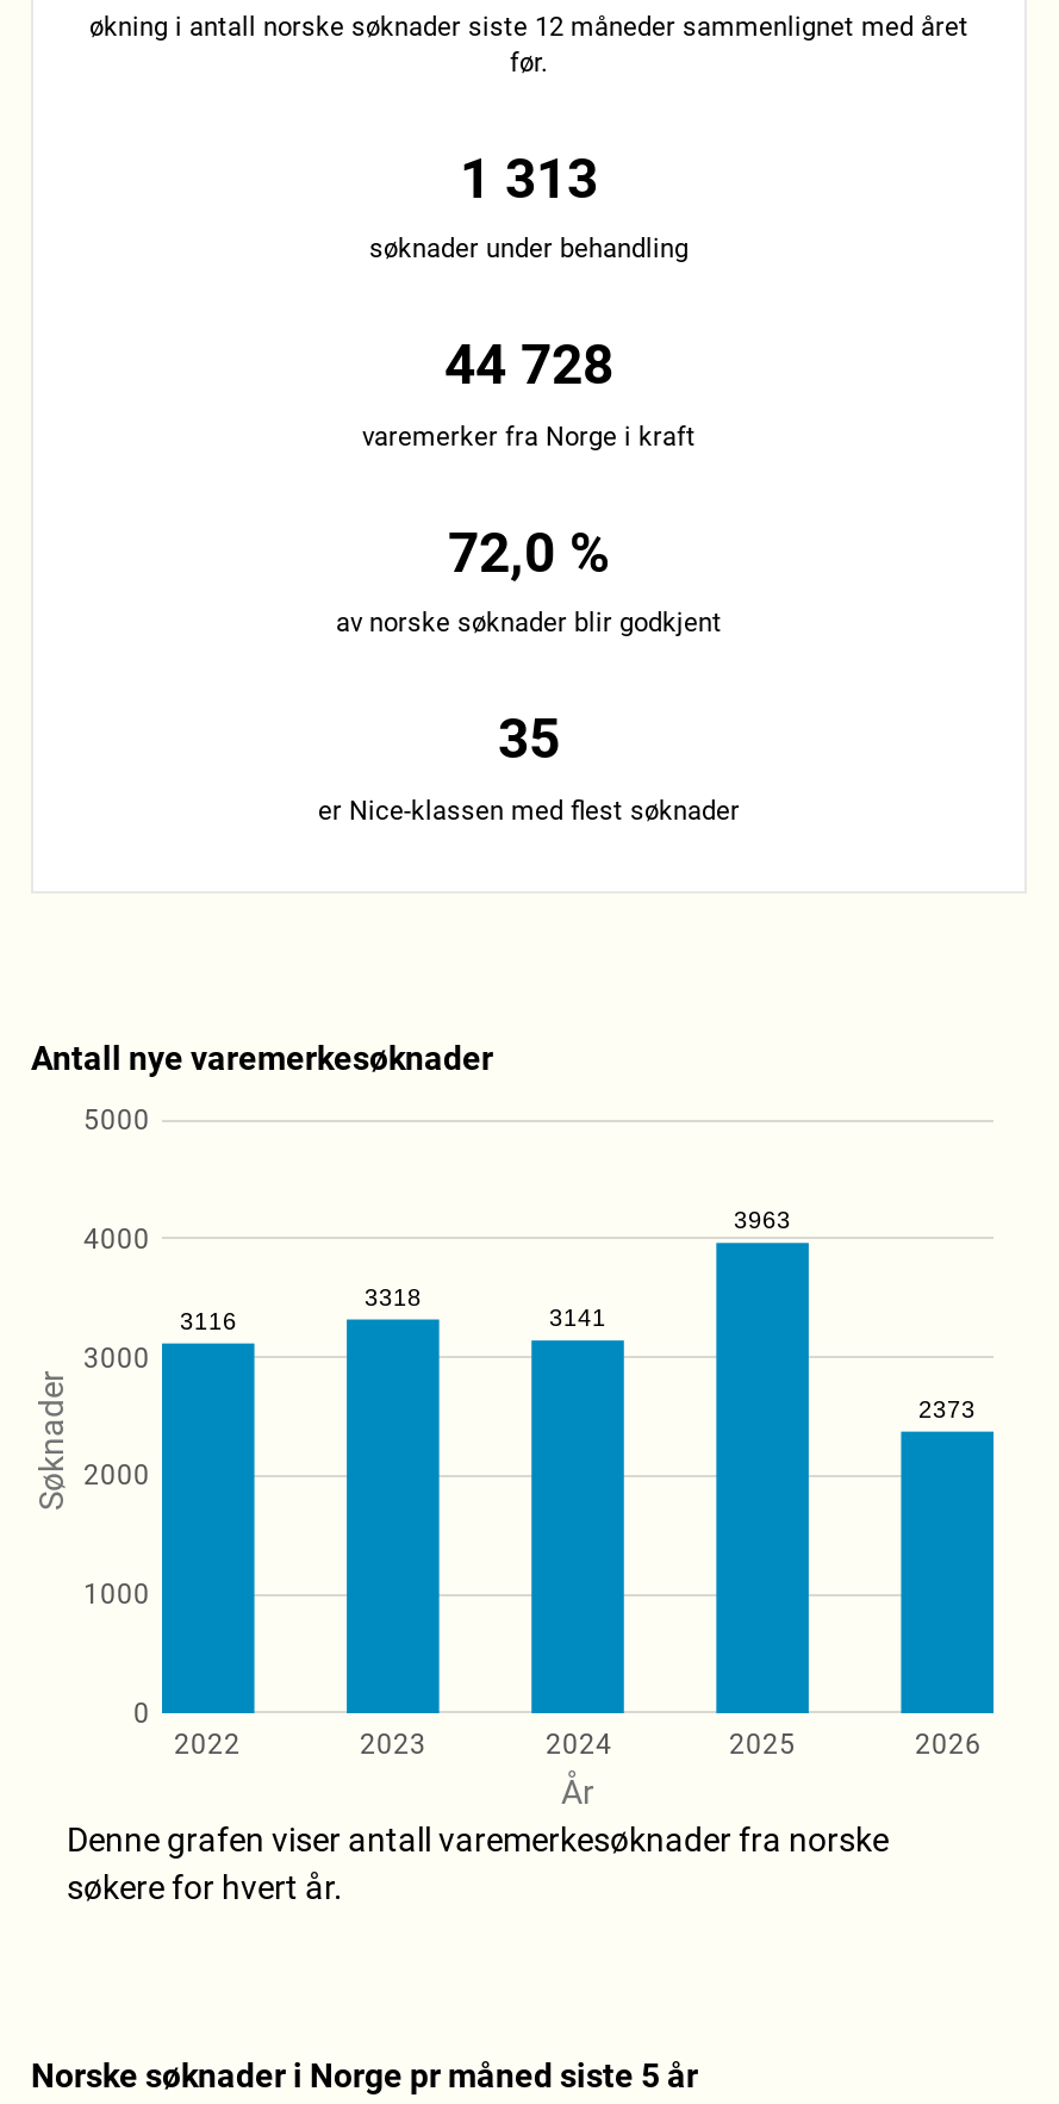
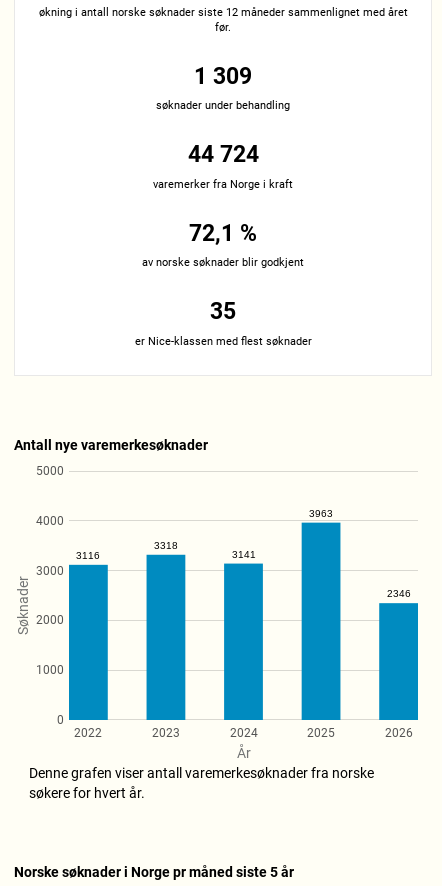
[460,147,598,211] 1 313 -> [194,62,252,89] 1 309
[444,334,613,398] 44 728 -> [187,141,258,168] 44 724
[448,521,610,585] 72,0 % -> [189,219,257,246] 72,1 %

